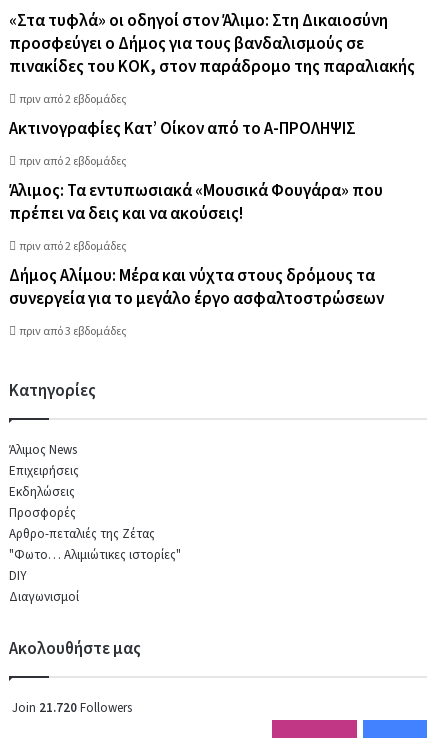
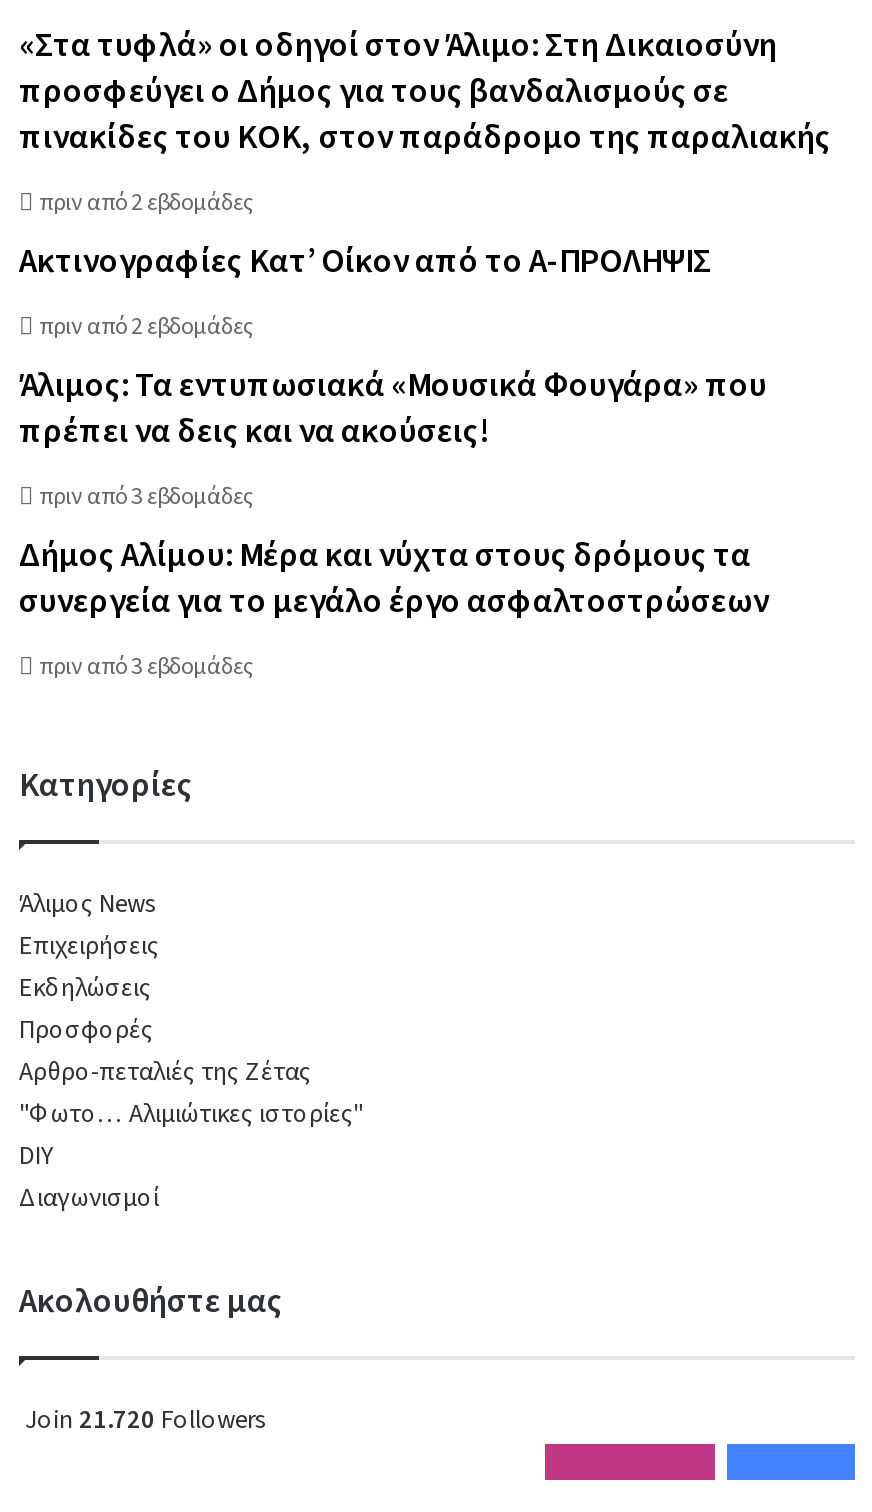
[19,238,127,255] πριν από 2 εβδομάδες -> [39,480,255,514] πριν από 3 εβδομάδες

